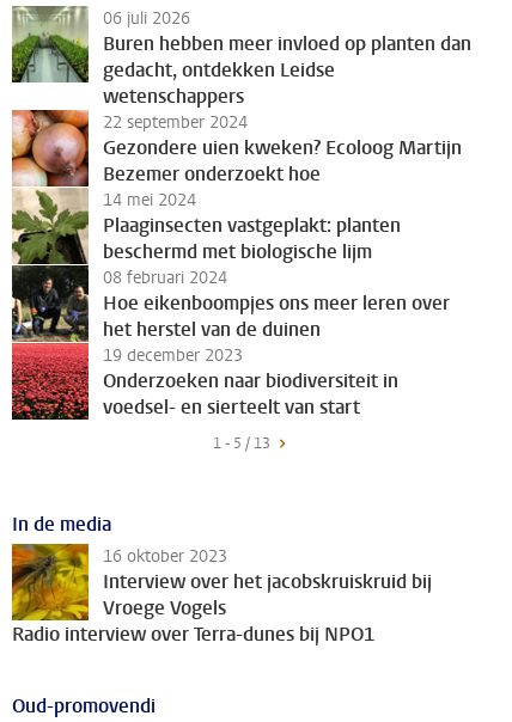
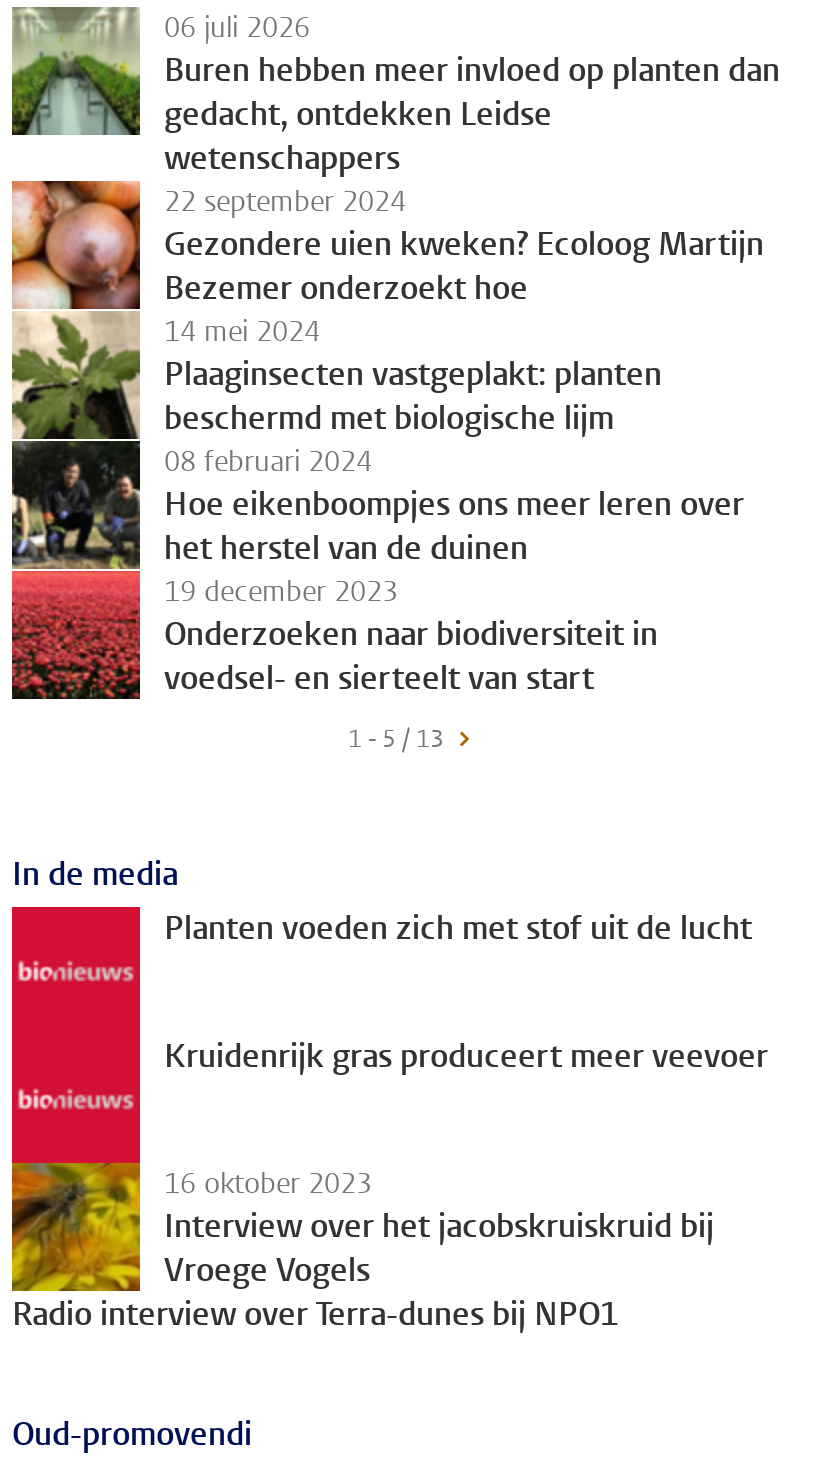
none -> [10,905,768,1165] [image] | Planten voeden zich met stof uit de lucht | Kruidenrijk gras produceert meer veevoer

